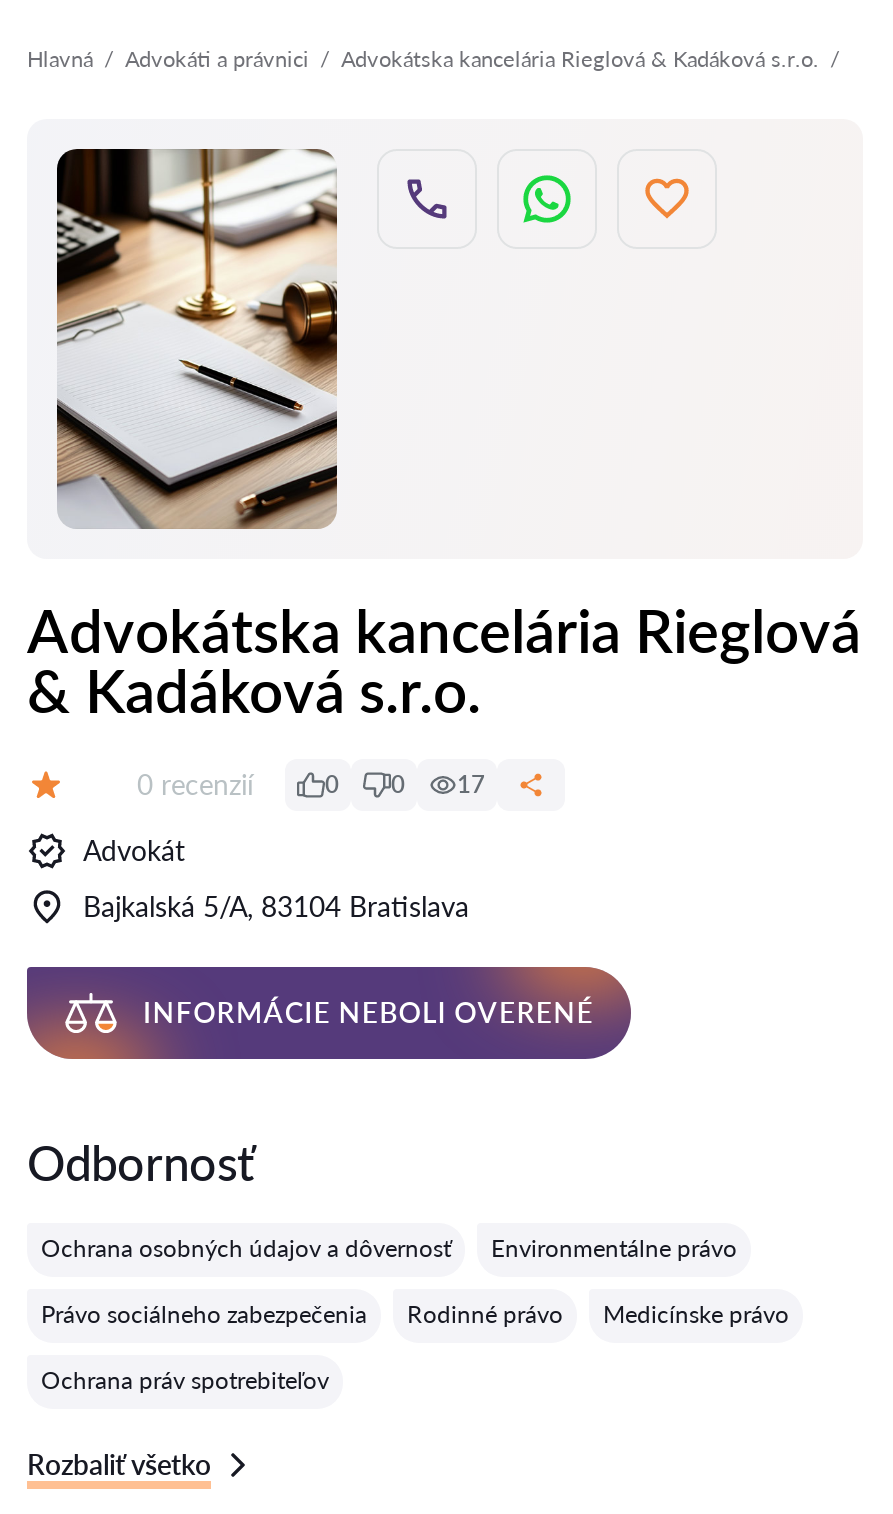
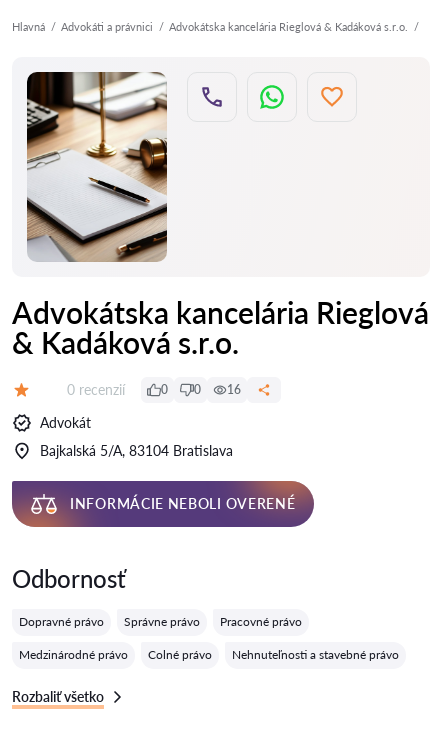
[457,769,485,799] 17 -> [227,382,241,397] 16
[41,1233,789,1395] Ochrana osobných údajov a dôvernosť | Environmentálne právo | Právo sociálneho zabezpečenia | Rodinné právo | Medicínske právo | Ochrana práv spotrebiteľov -> [19,614,399,662] Dopravné právo | Správne právo | Pracovné právo | Medzinárodné právo | Colné právo | Nehnuteľnosti a stavebné právo

